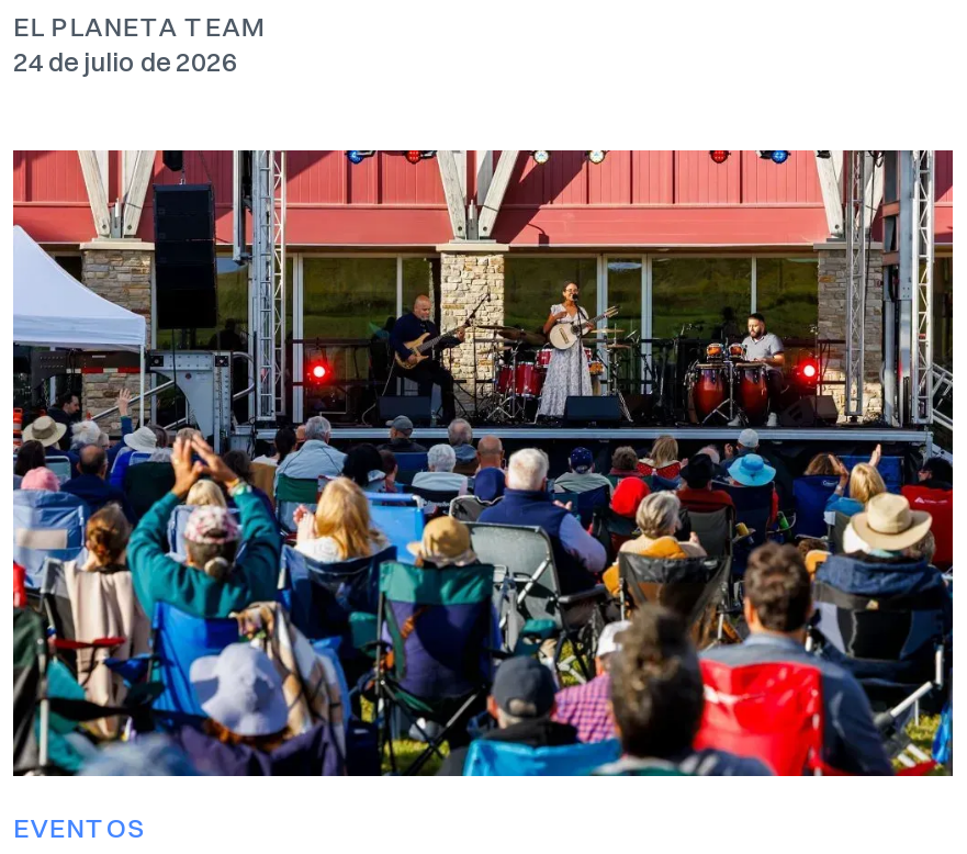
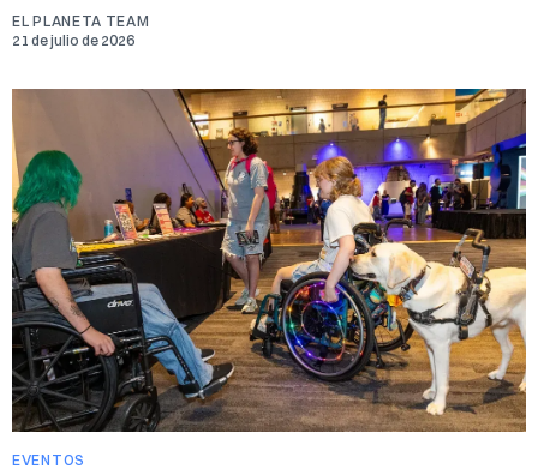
[13,45,237,78] 24 de julio de 2026 -> [12,32,134,50] 21 de julio de 2026
[11,147,955,779] [image] -> [11,88,527,433] [image]

